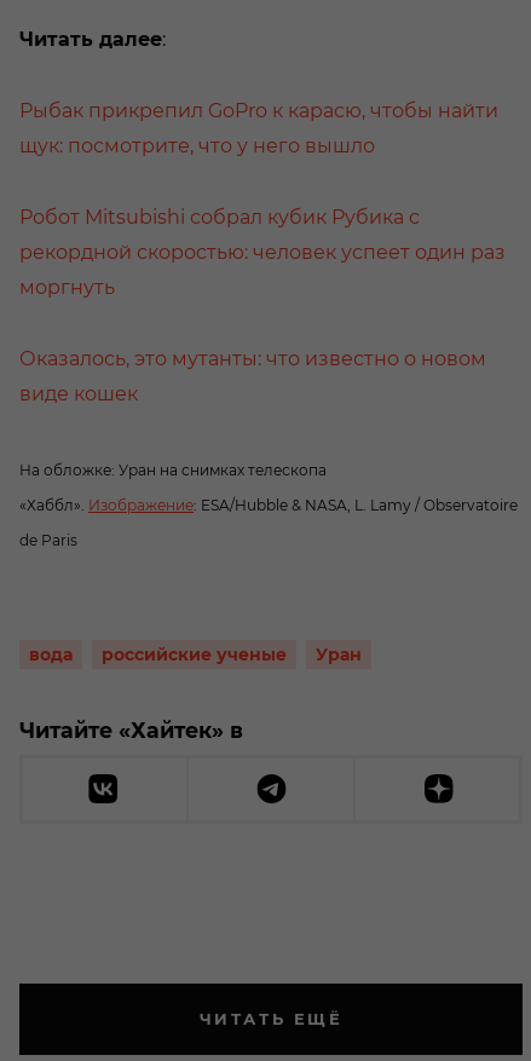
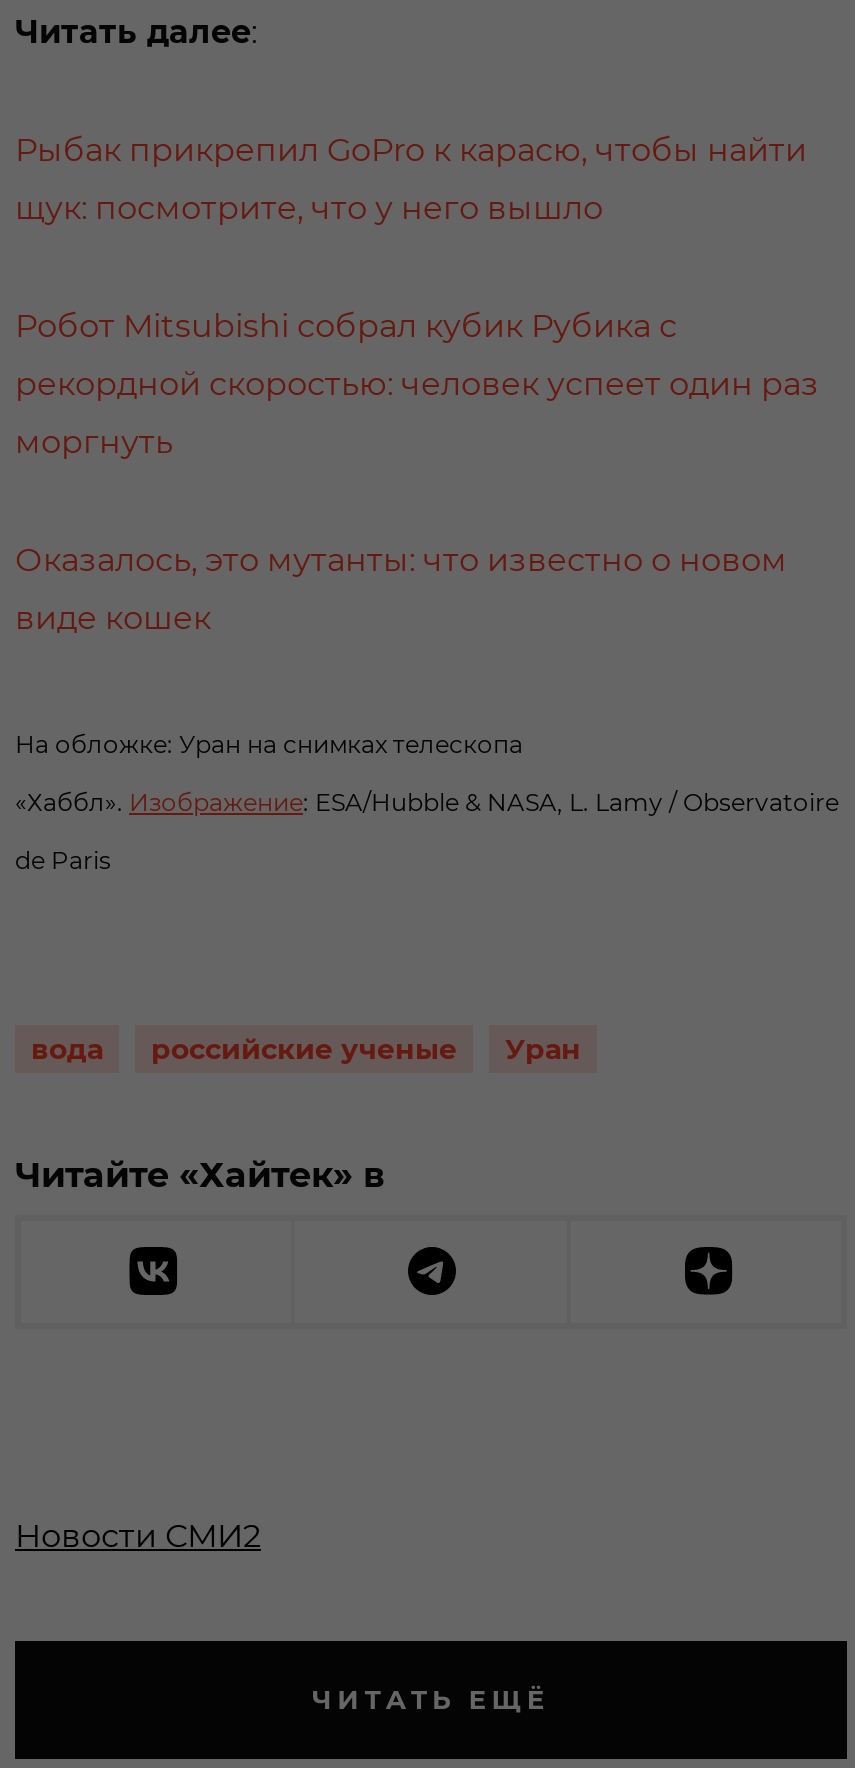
none -> [15,1516,261,1554] Новости СМИ2

